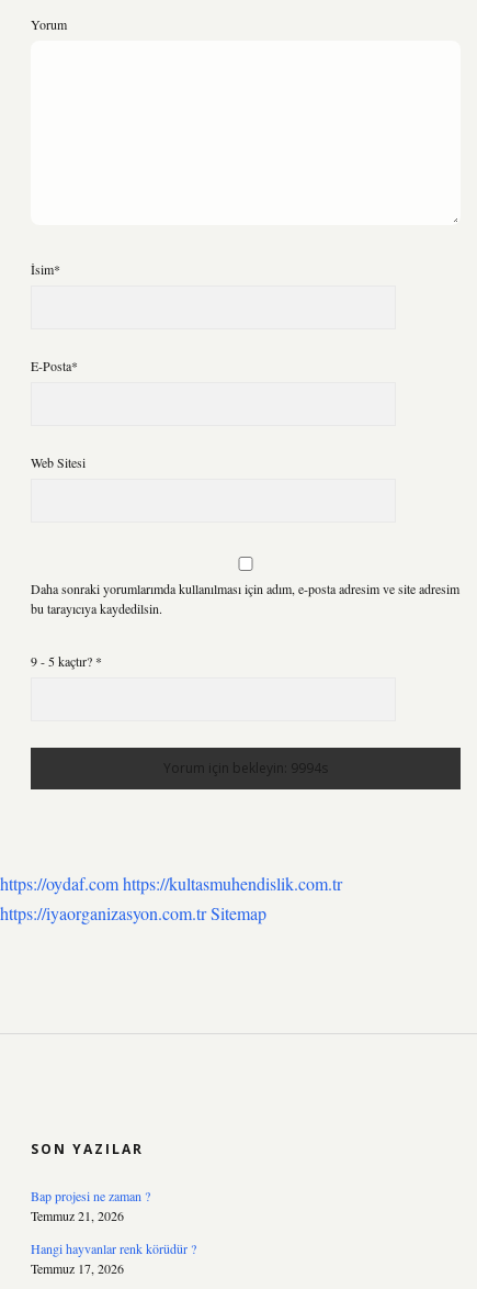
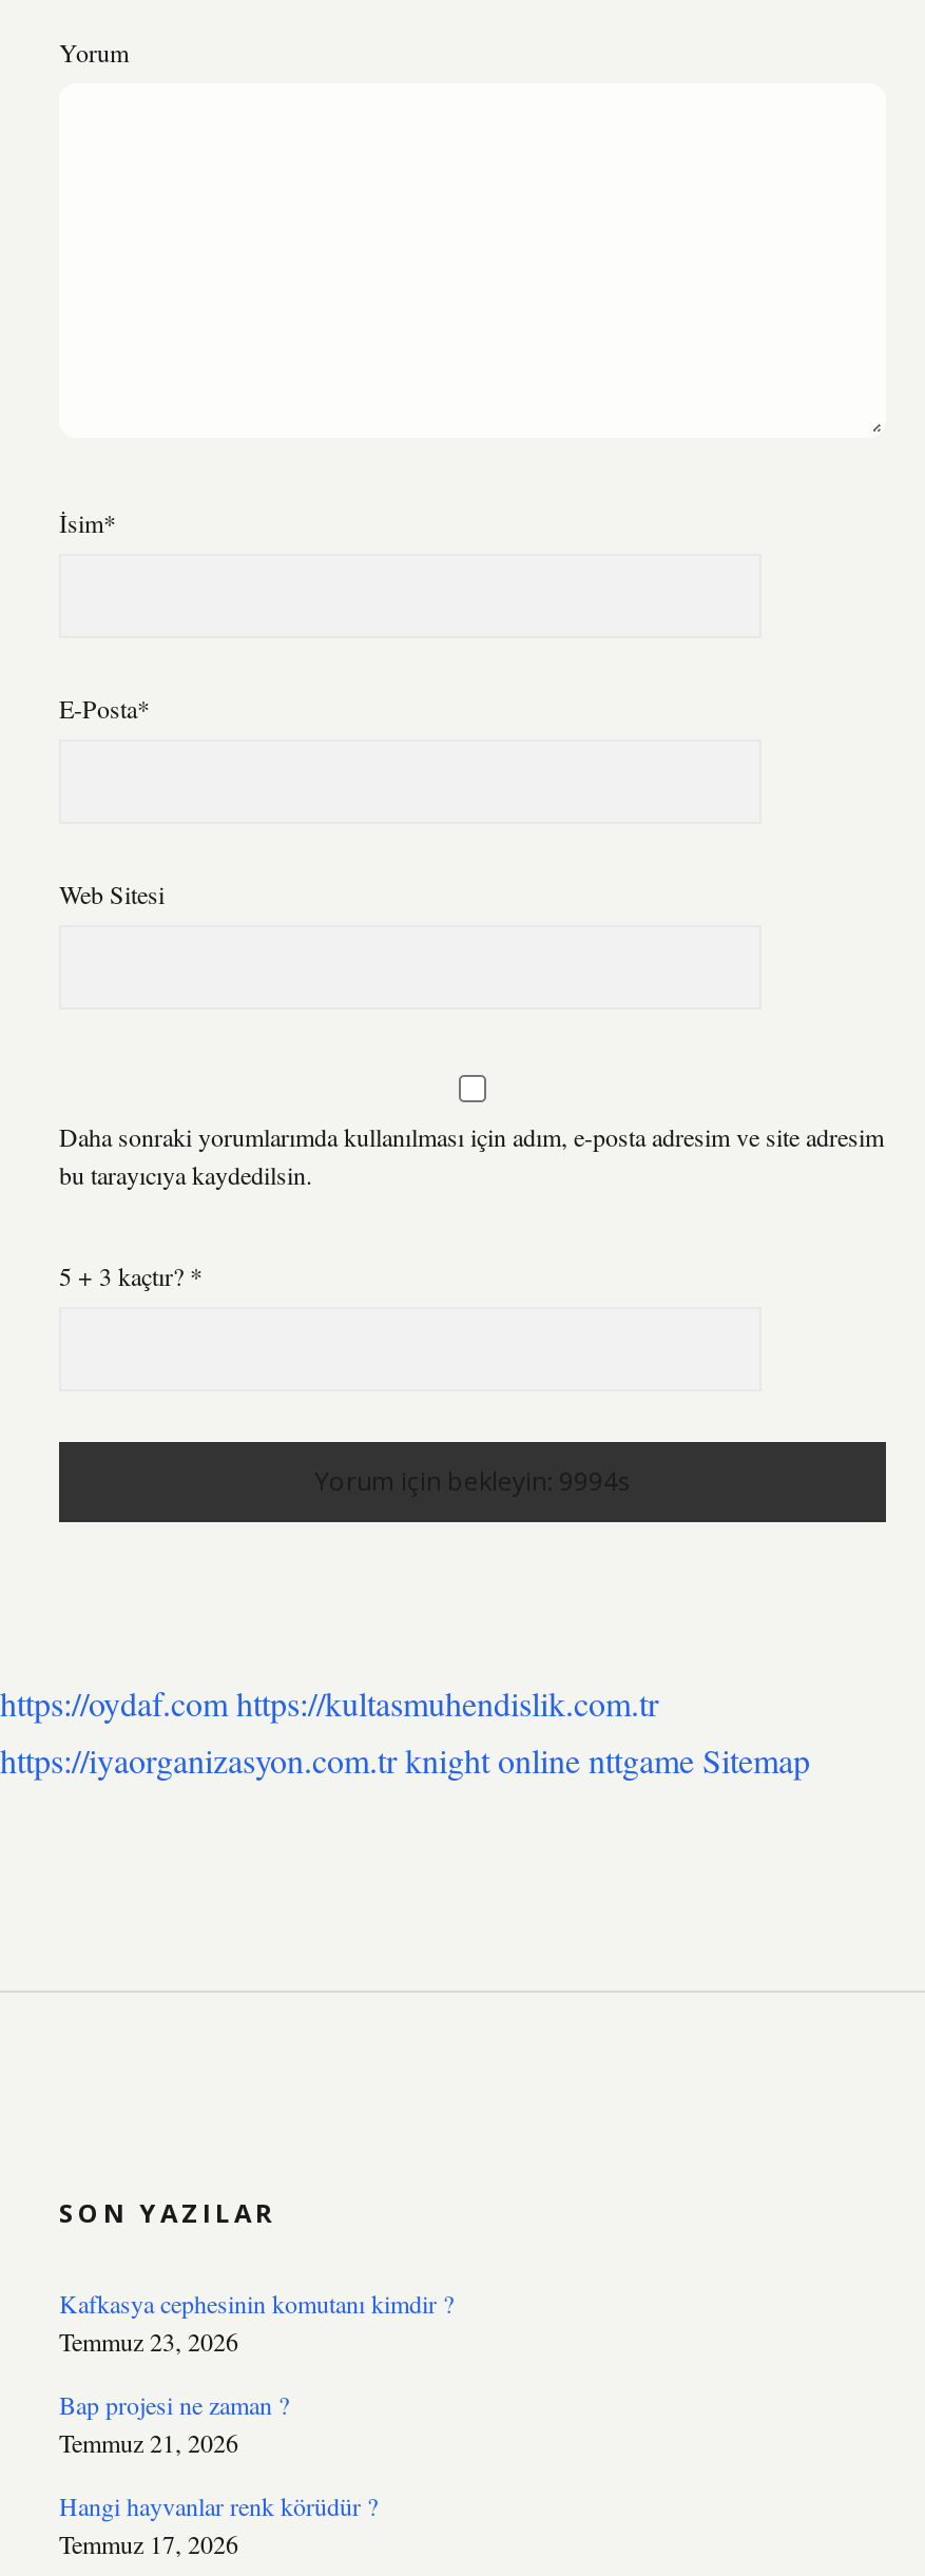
[31,652,102,670] 9 - 5 kaçtır? * -> [59,1258,203,1292] 5 + 3 kaçtır? *
[0,901,266,924] https://iyaorganizasyon.com.tr Sitemap -> [0,1737,810,1782] https://iyaorganizasyon.com.tr knight online nttgame Sitemap
none -> [59,2286,454,2358] Kafkasya cephesinin komutanı kimdir ? | Temmuz 23, 2026

